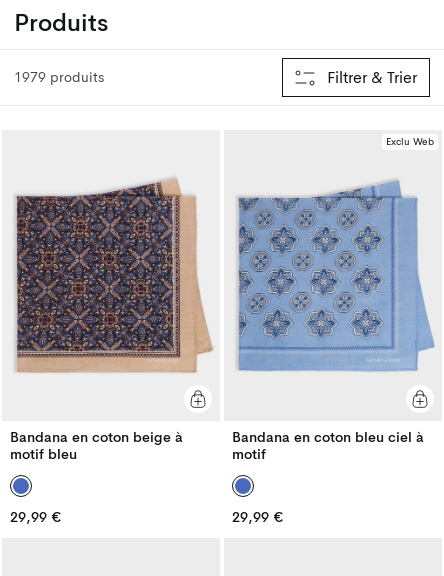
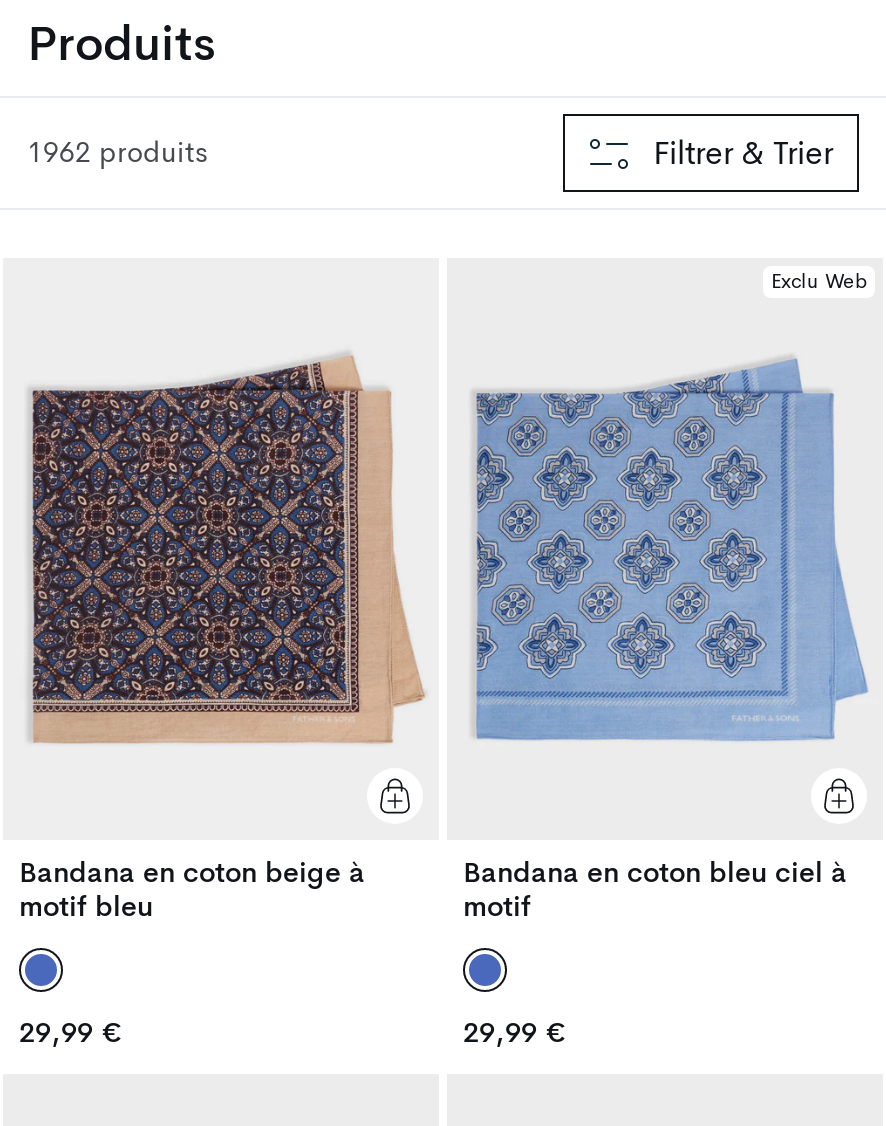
[14,68,104,86] 1979 produits -> [27,134,207,170] 1962 produits

